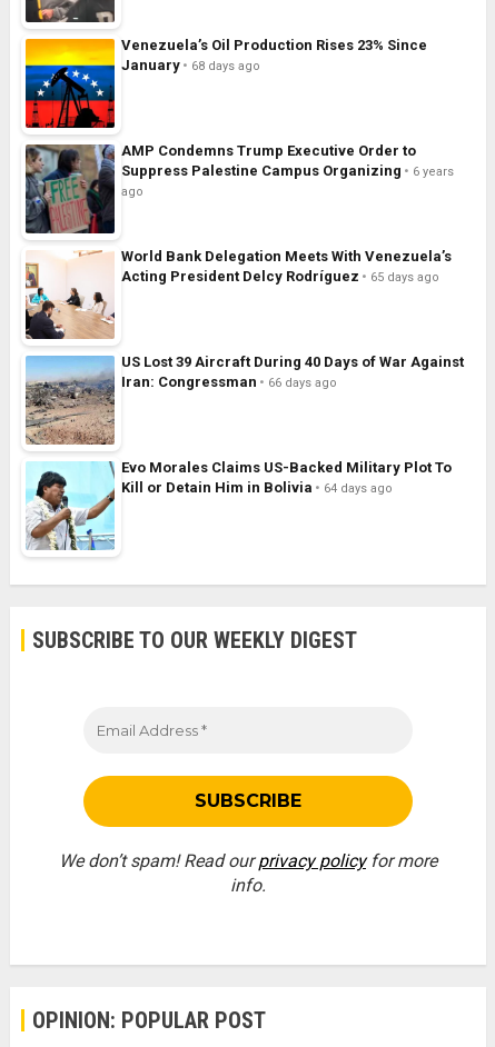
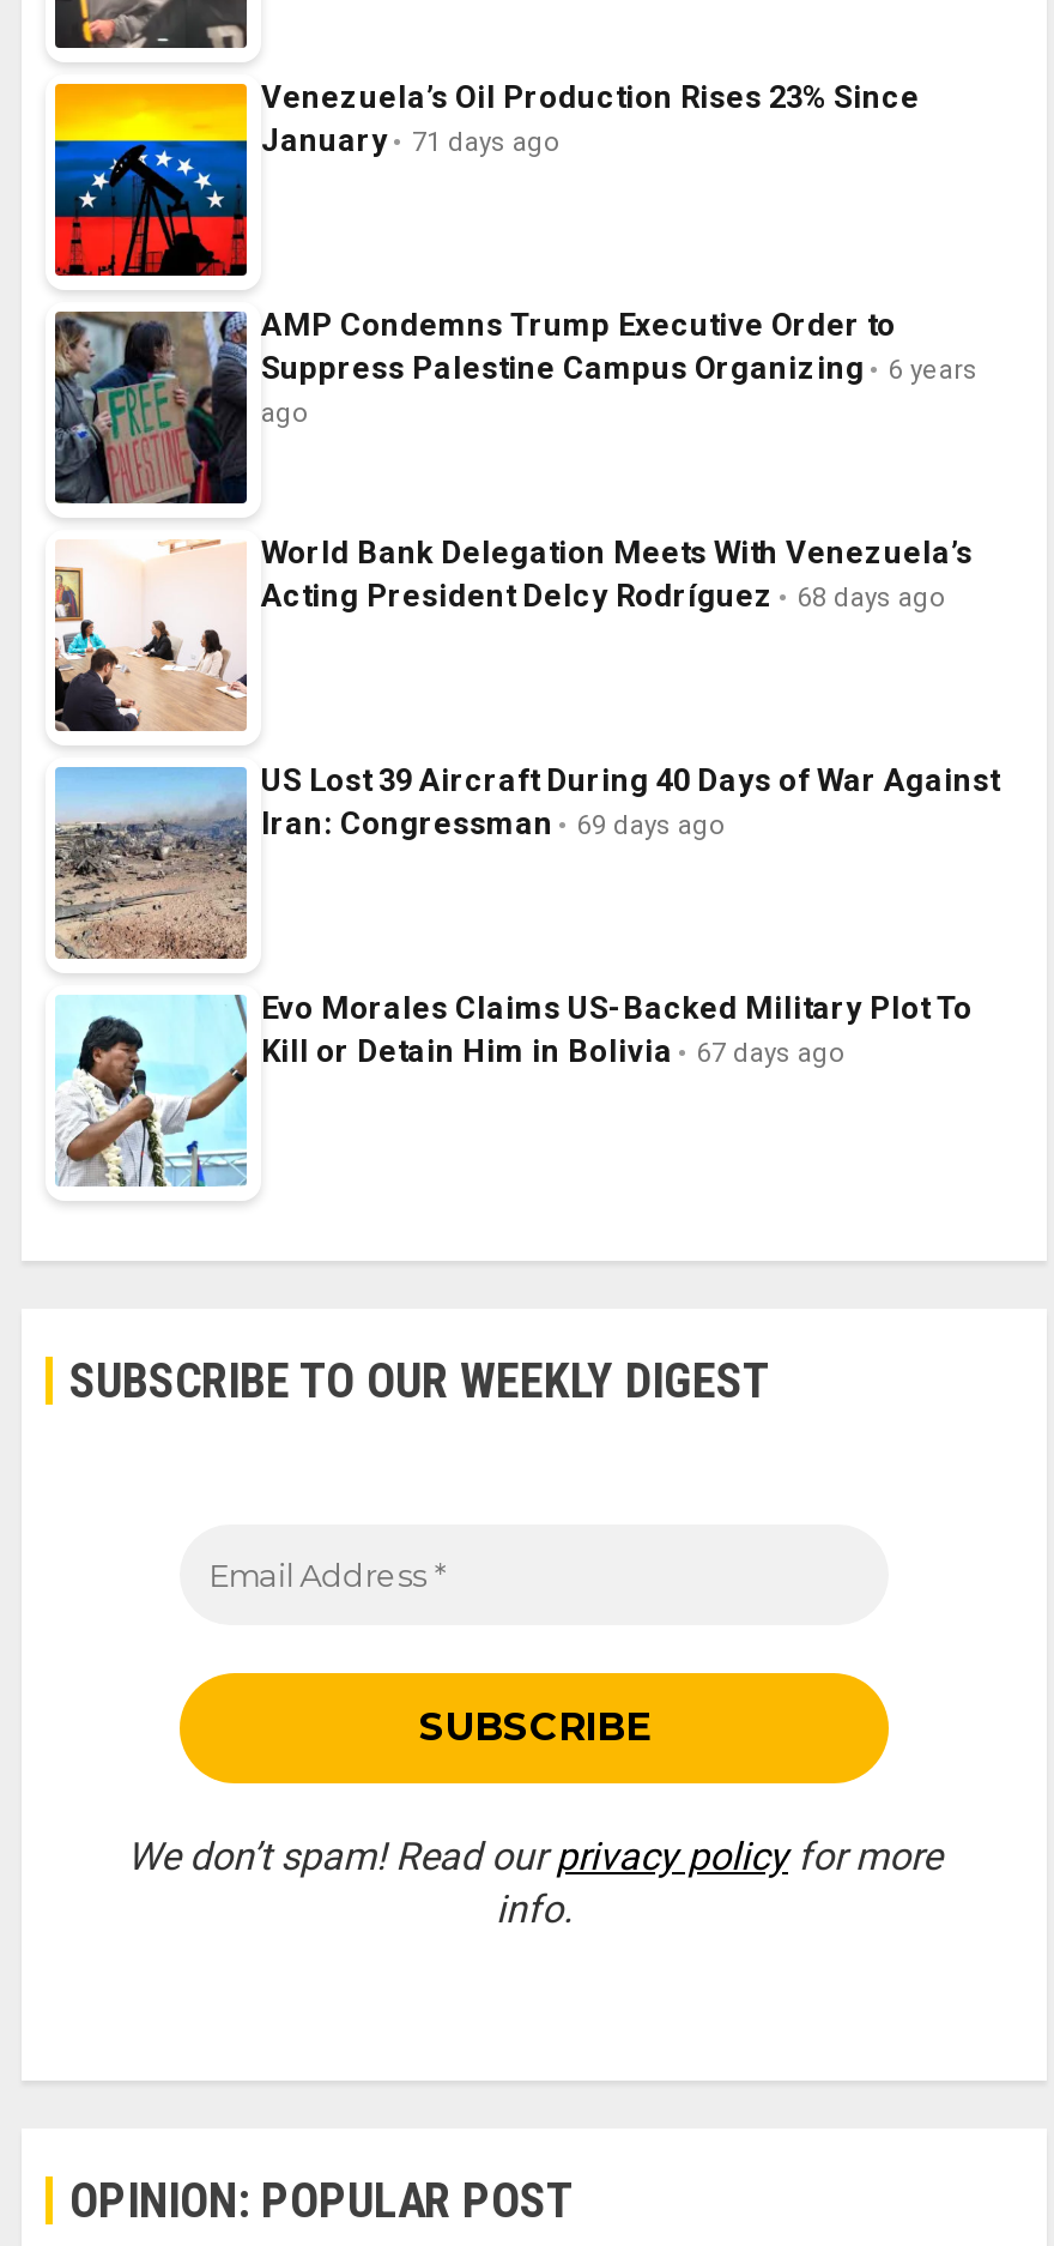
[121,57,260,74] January 68 days ago -> [261,123,561,159] January 71 days ago
[121,268,439,285] Acting President Delcy Rodríguez 65 days ago -> [261,578,946,614] Acting President Delcy Rodríguez 68 days ago
[121,374,337,390] Iran: Congressman 66 days ago -> [261,806,726,842] Iran: Congressman 69 days ago
[121,479,393,496] Kill or Detain Him in Bolivia 64 days ago -> [261,1034,846,1070] Kill or Detain Him in Bolivia 67 days ago

